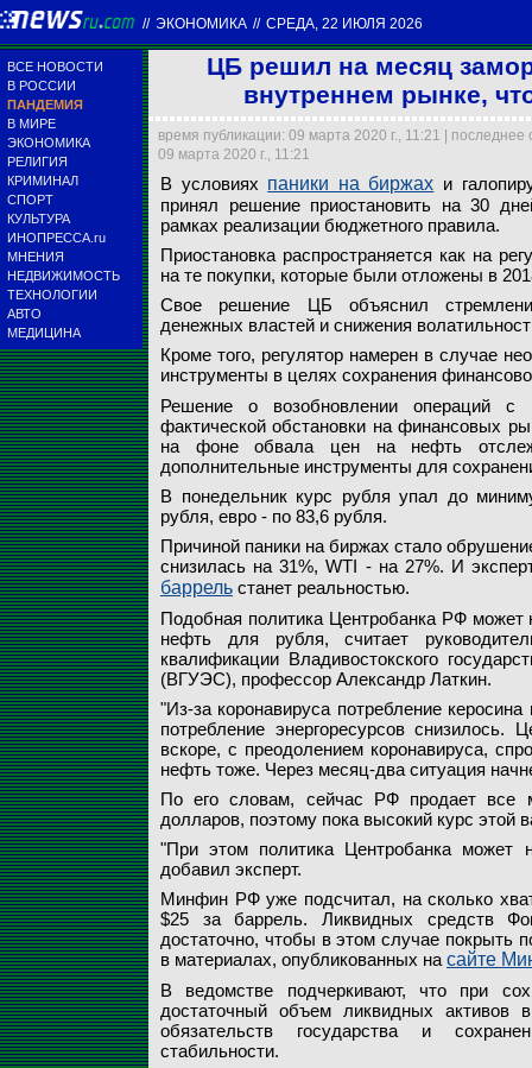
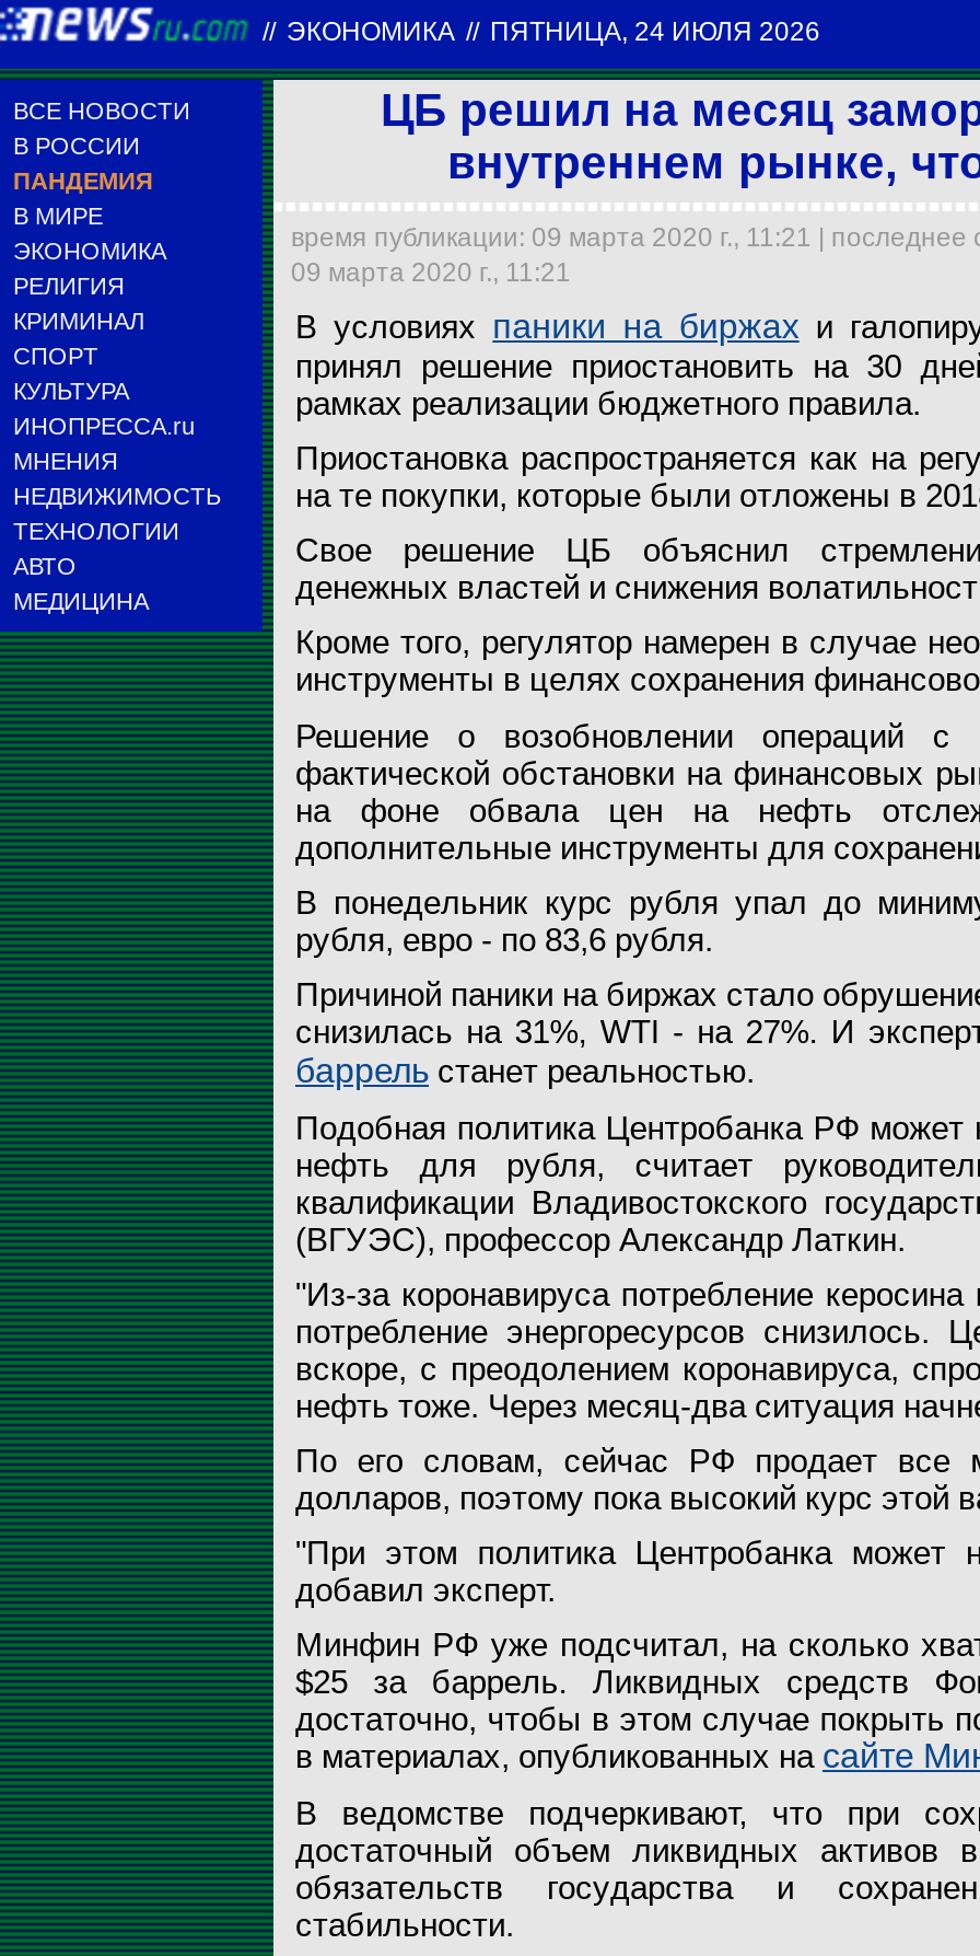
[142,15,423,31] // ЭКОНОМИКА // СРЕДА, 22 ИЮЛЯ 2026 -> [262,15,820,46] // ЭКОНОМИКА // ПЯТНИЦА, 24 ИЮЛЯ 2026

